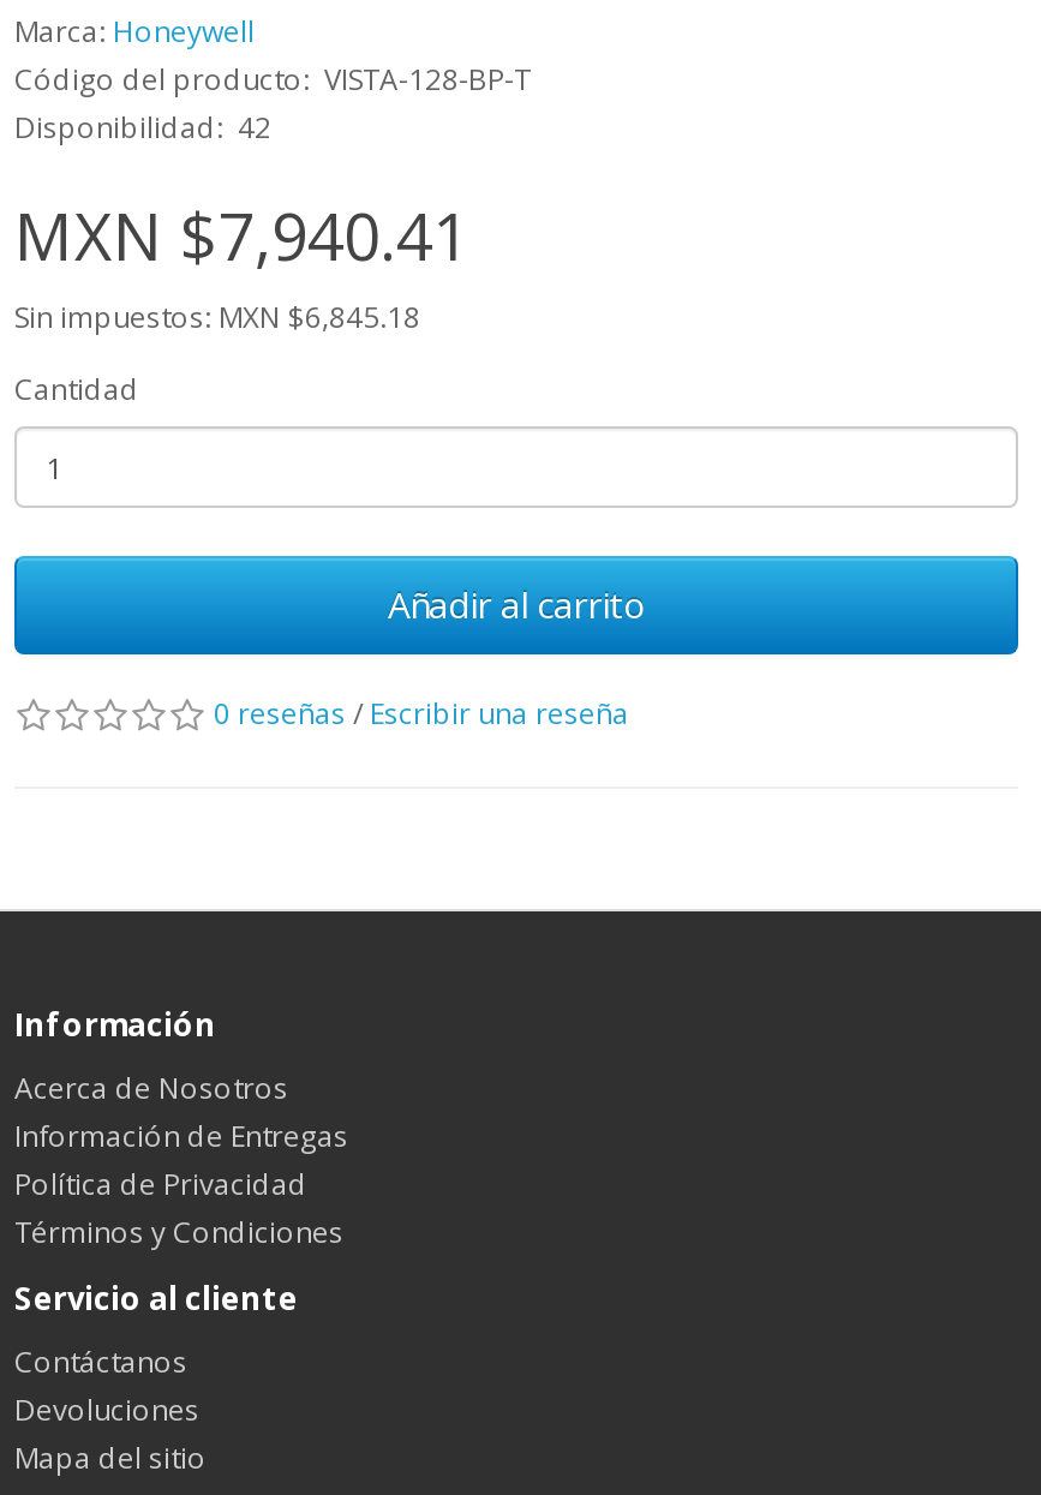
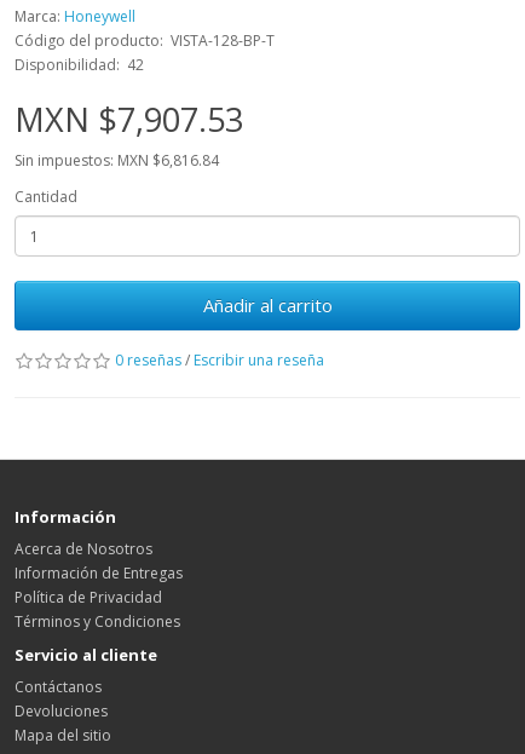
[14,191,468,280] MXN $7,940.41 -> [15,97,243,142] MXN $7,907.53
[14,297,420,337] Sin impuestos: MXN $6,845.18 -> [15,150,219,171] Sin impuestos: MXN $6,816.84

